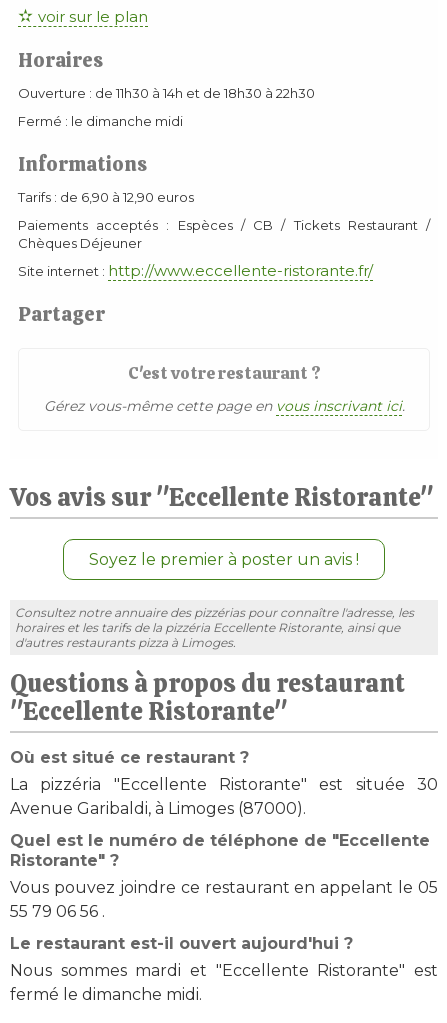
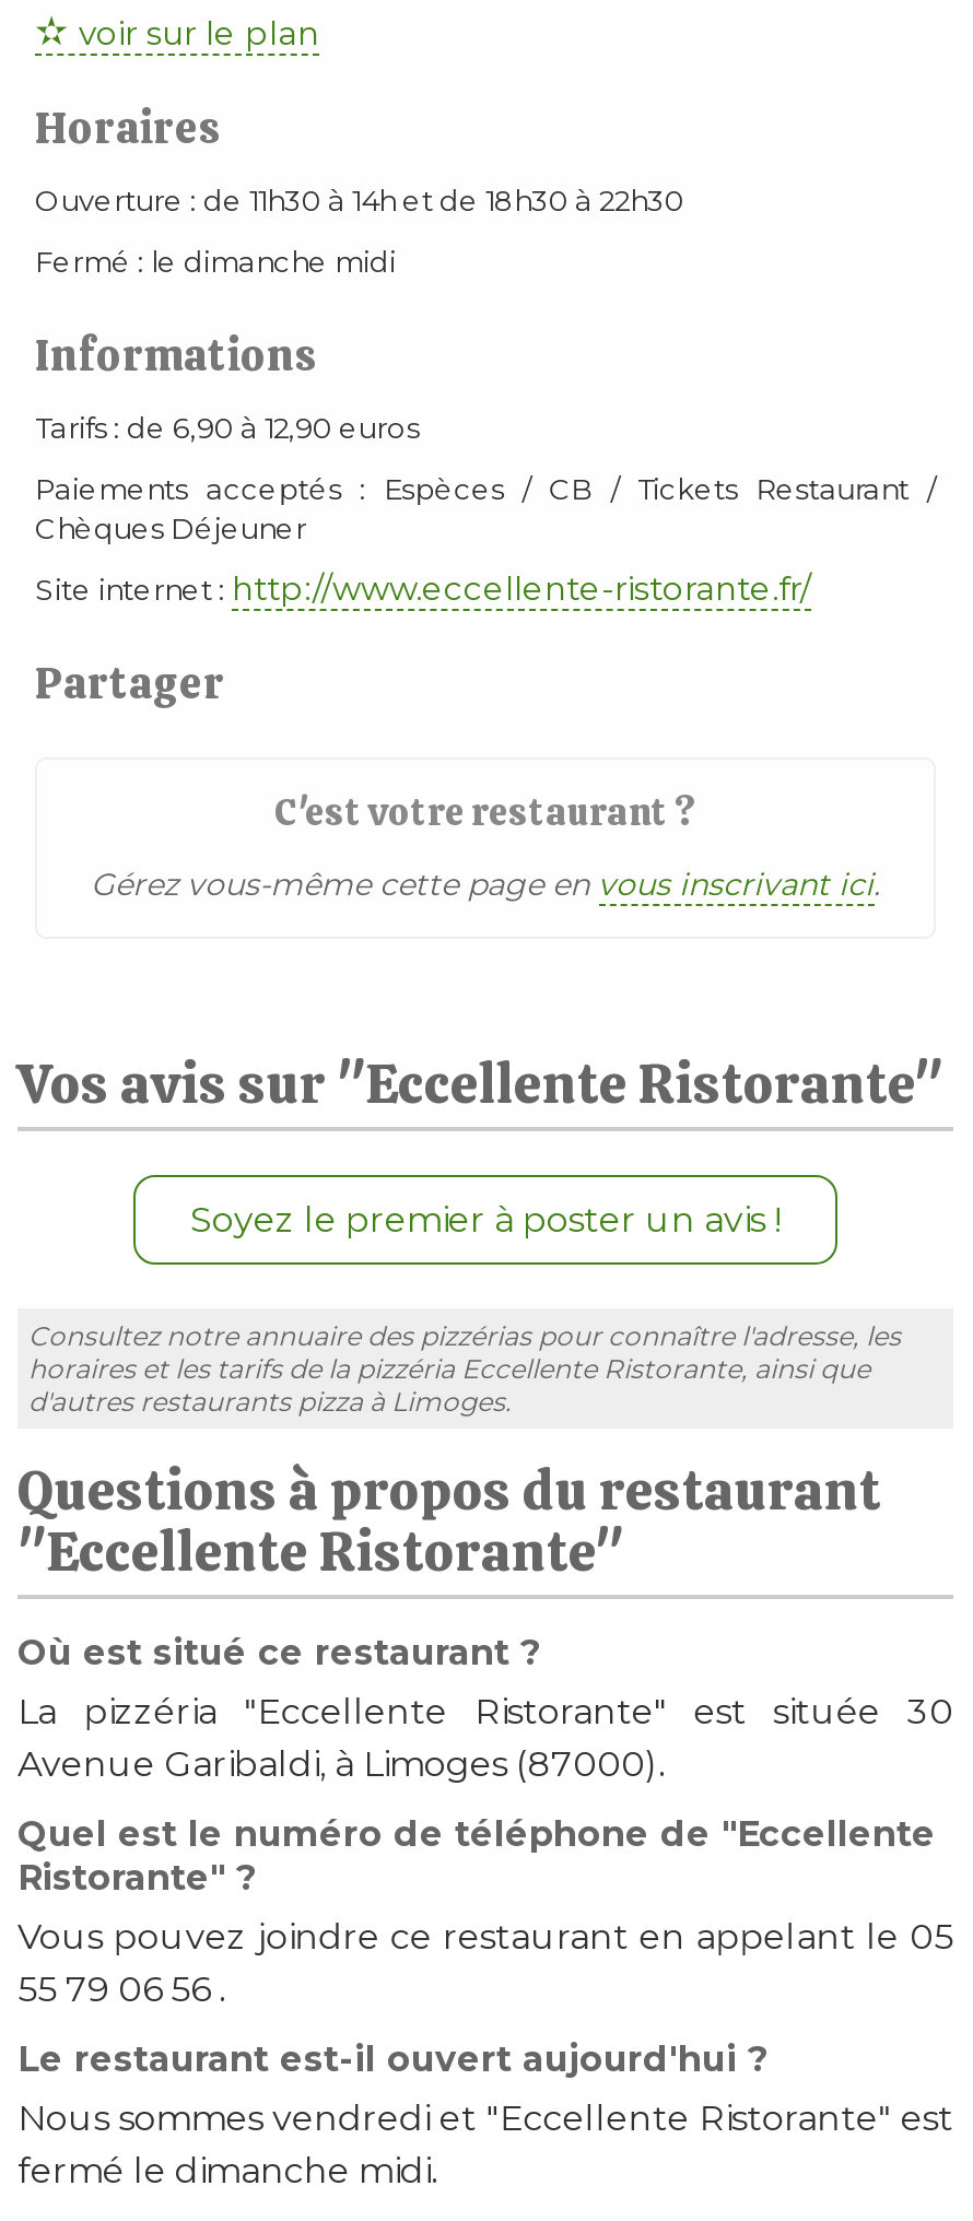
[10,961,438,980] Nous sommes mardi et "Eccellente Ristorante" est -> [17,2097,953,2139] Nous sommes vendredi et "Eccellente Ristorante" est

